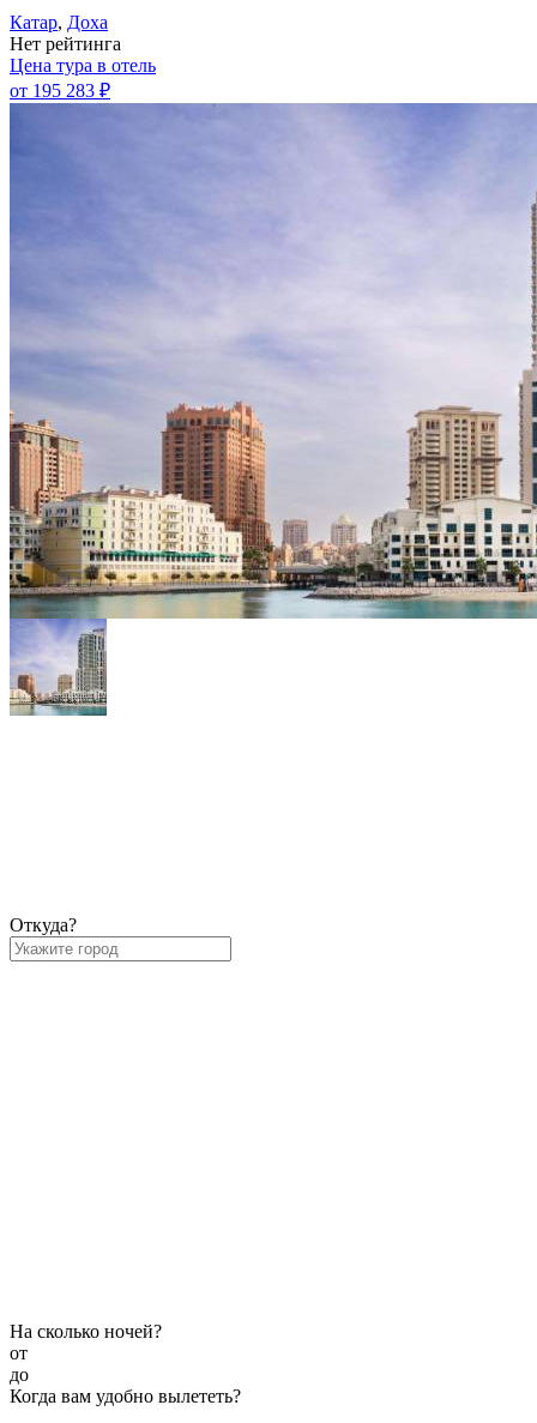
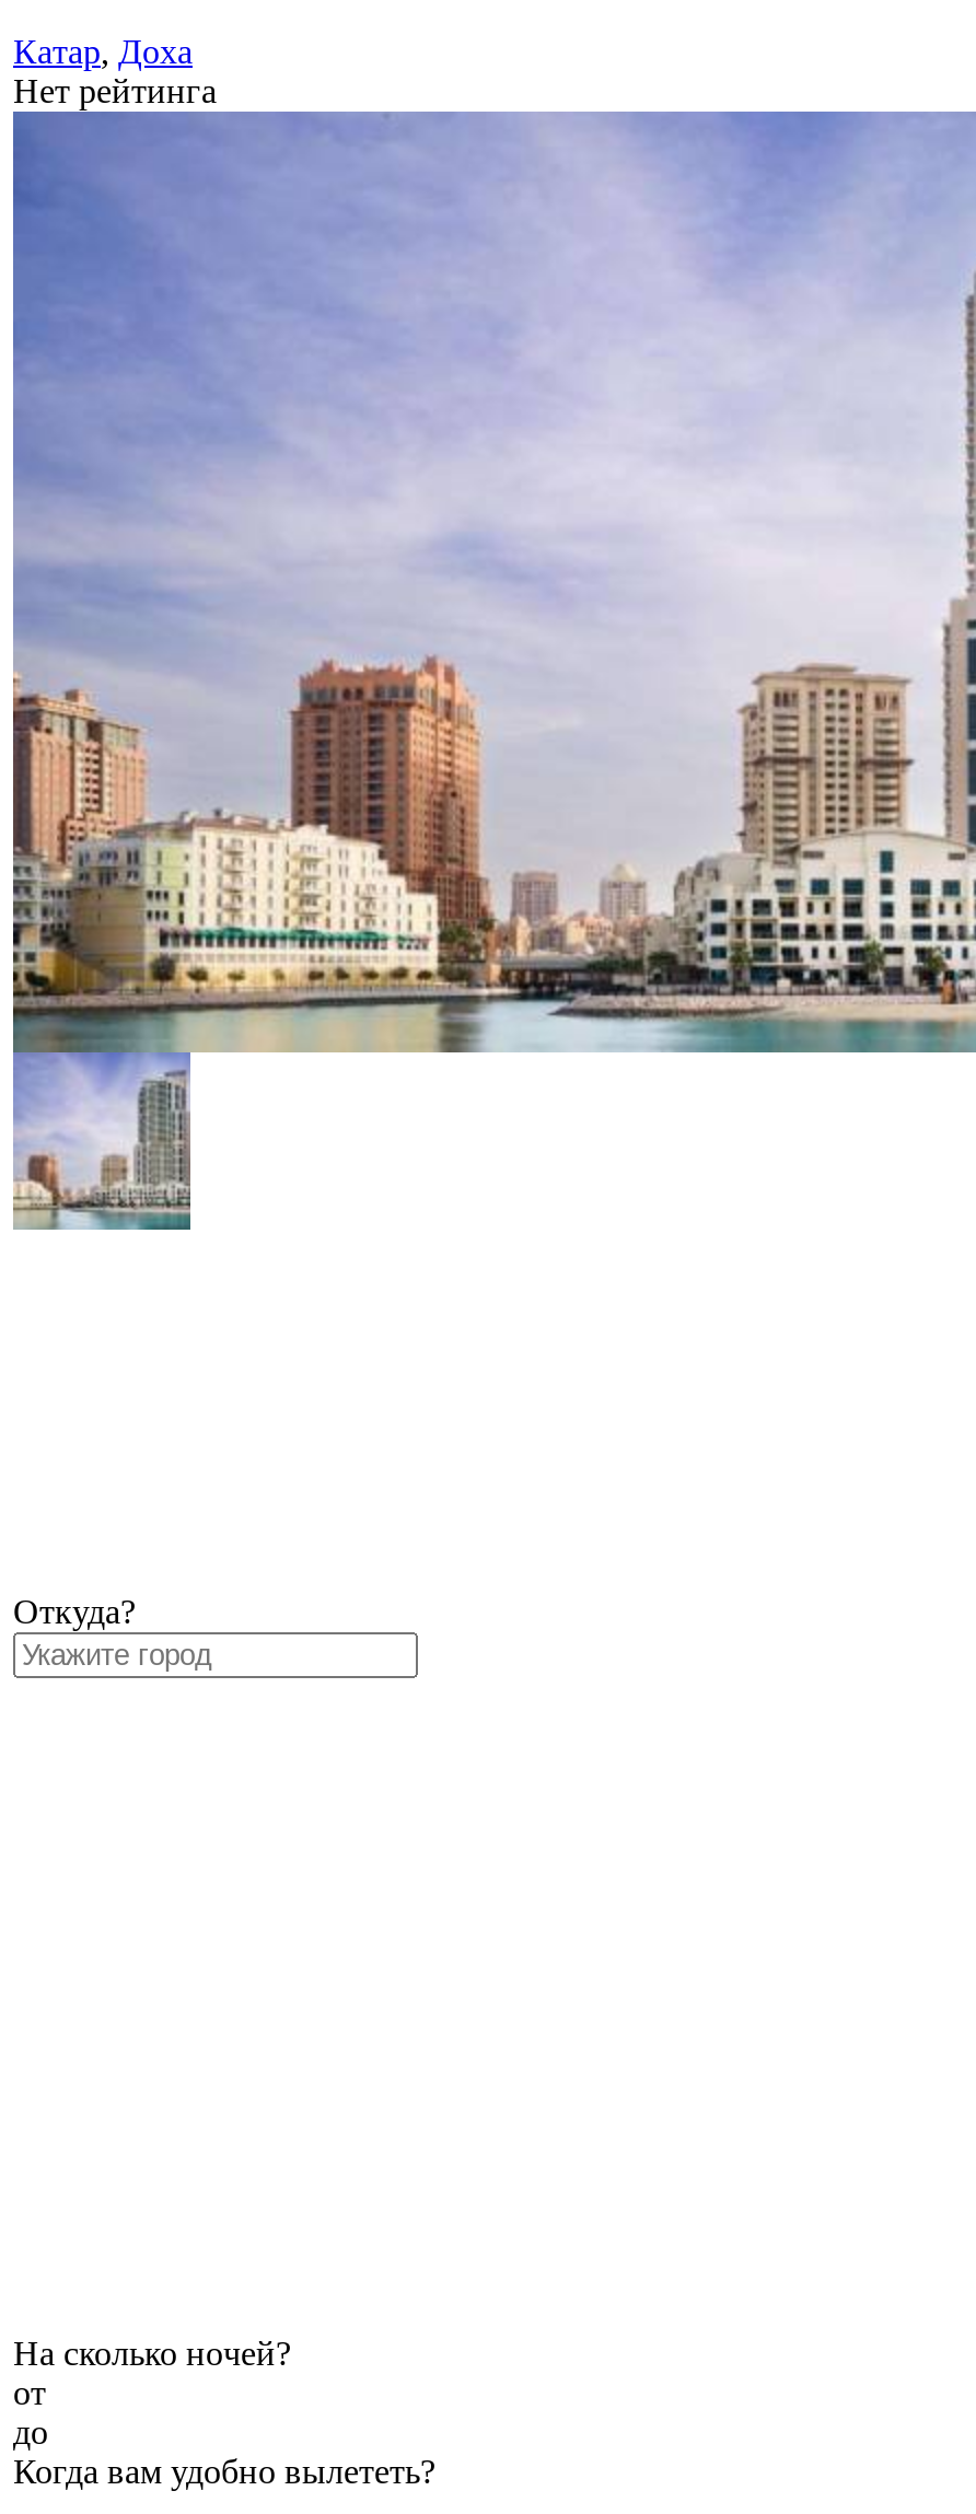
[10,55,156,101] Цена тура в отель | от 195 283 ₽ -> none

